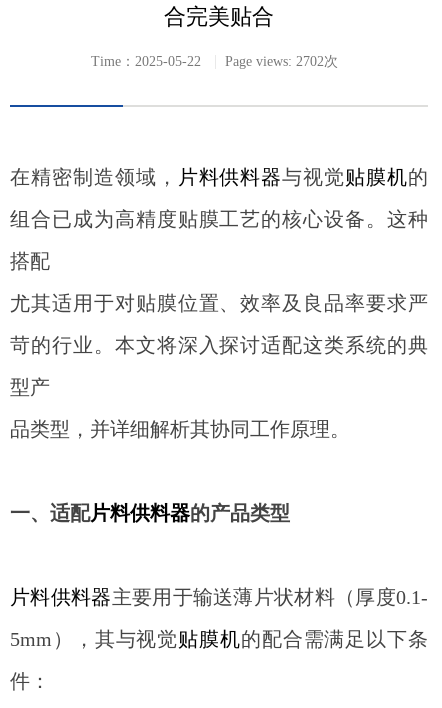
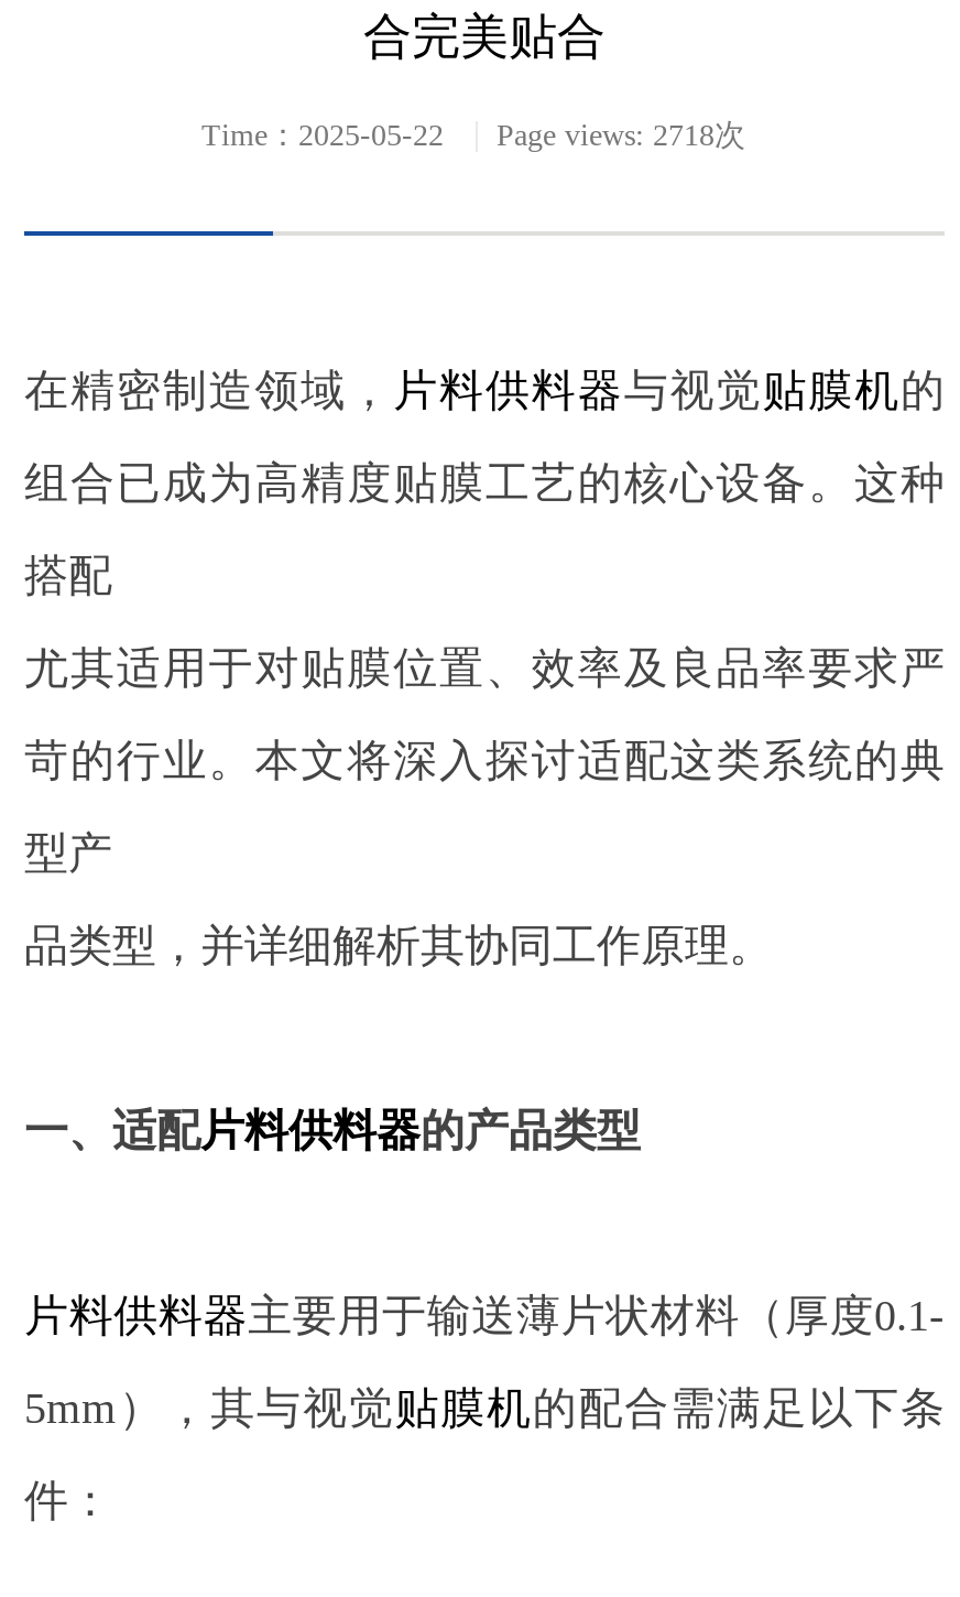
[90,54,337,69] Time：2025-05-22 Page views: 2702次 -> [201,119,745,152] Time：2025-05-22 Page views: 2718次

